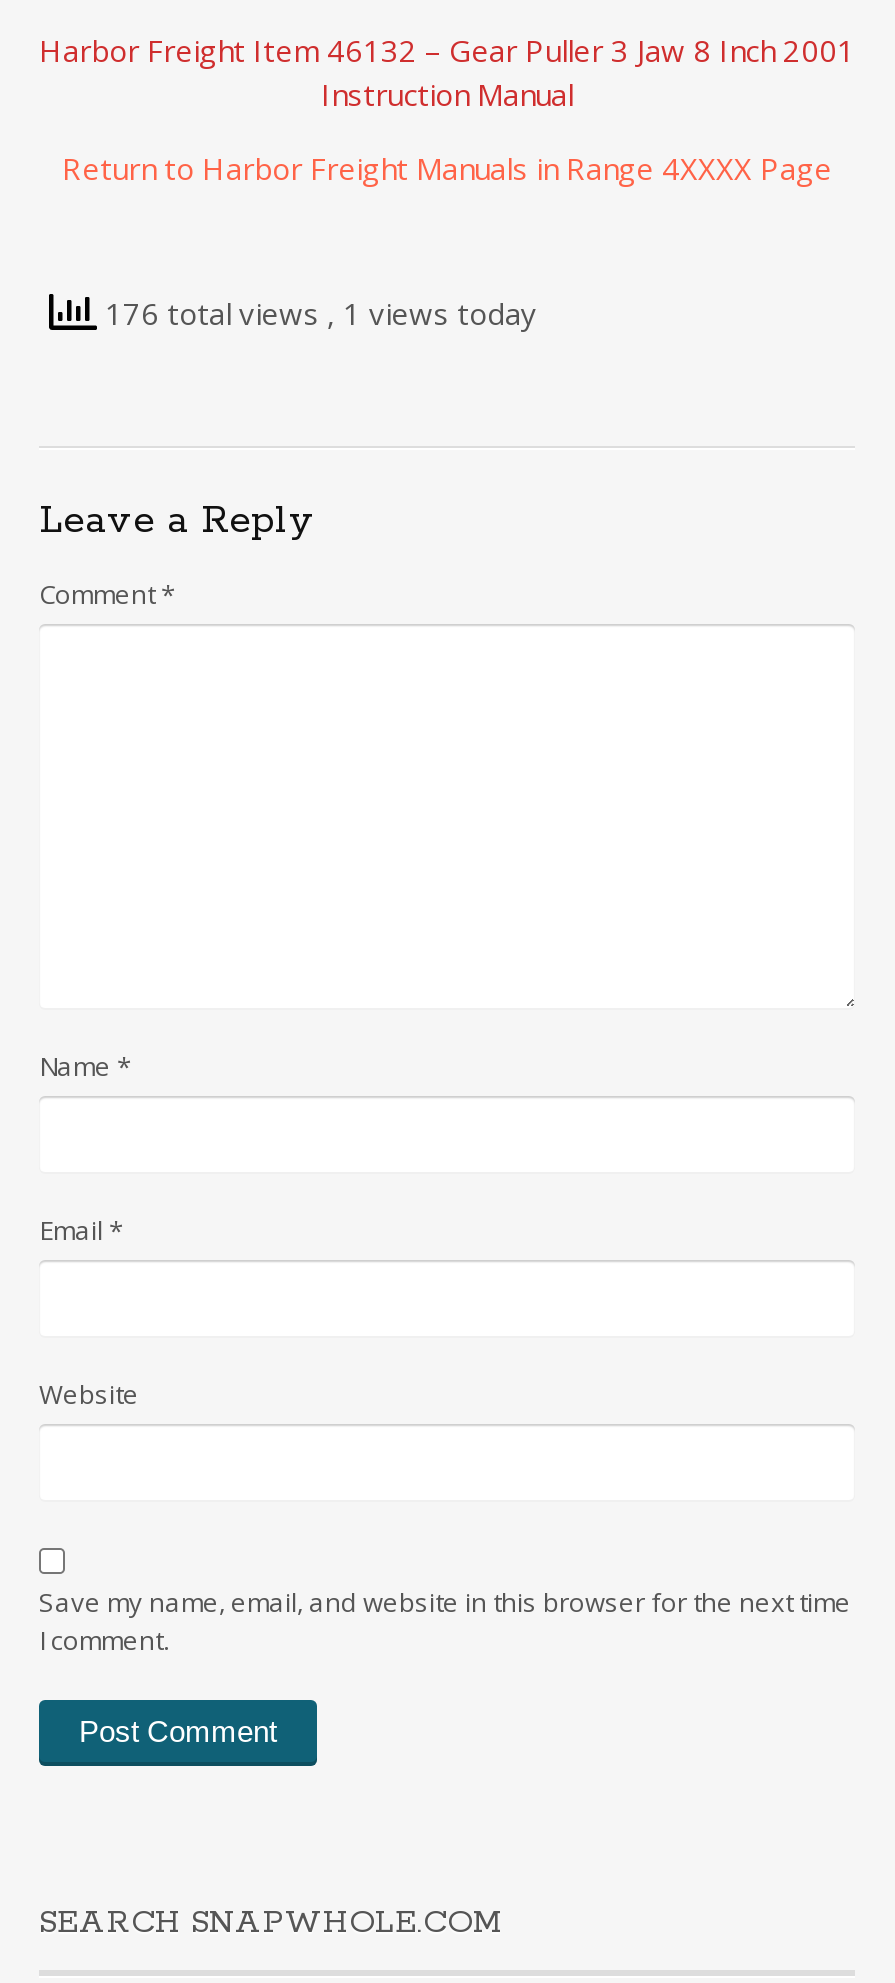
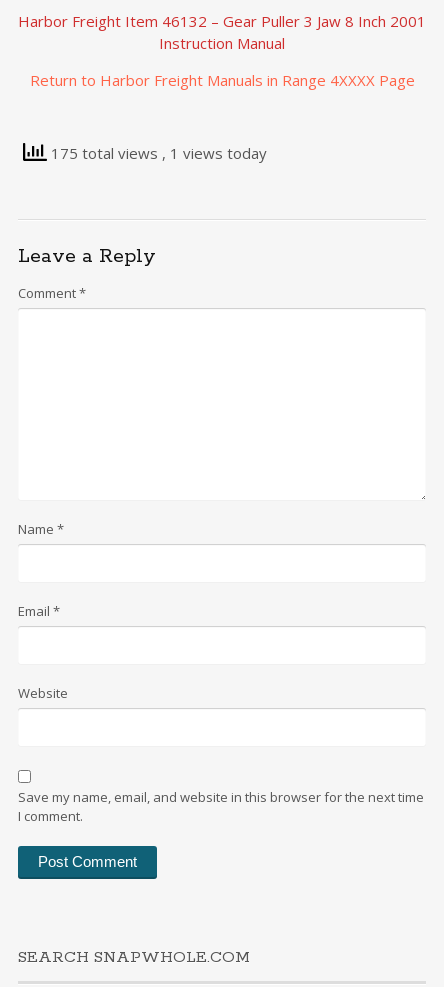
[97,293,537,333] 176 total views, 1 views today -> [47,142,267,162] 175 total views, 1 views today

